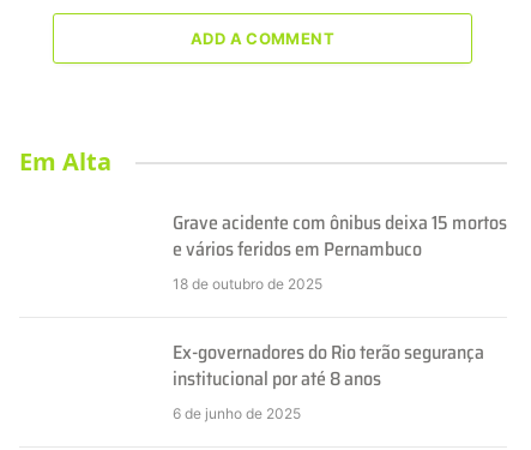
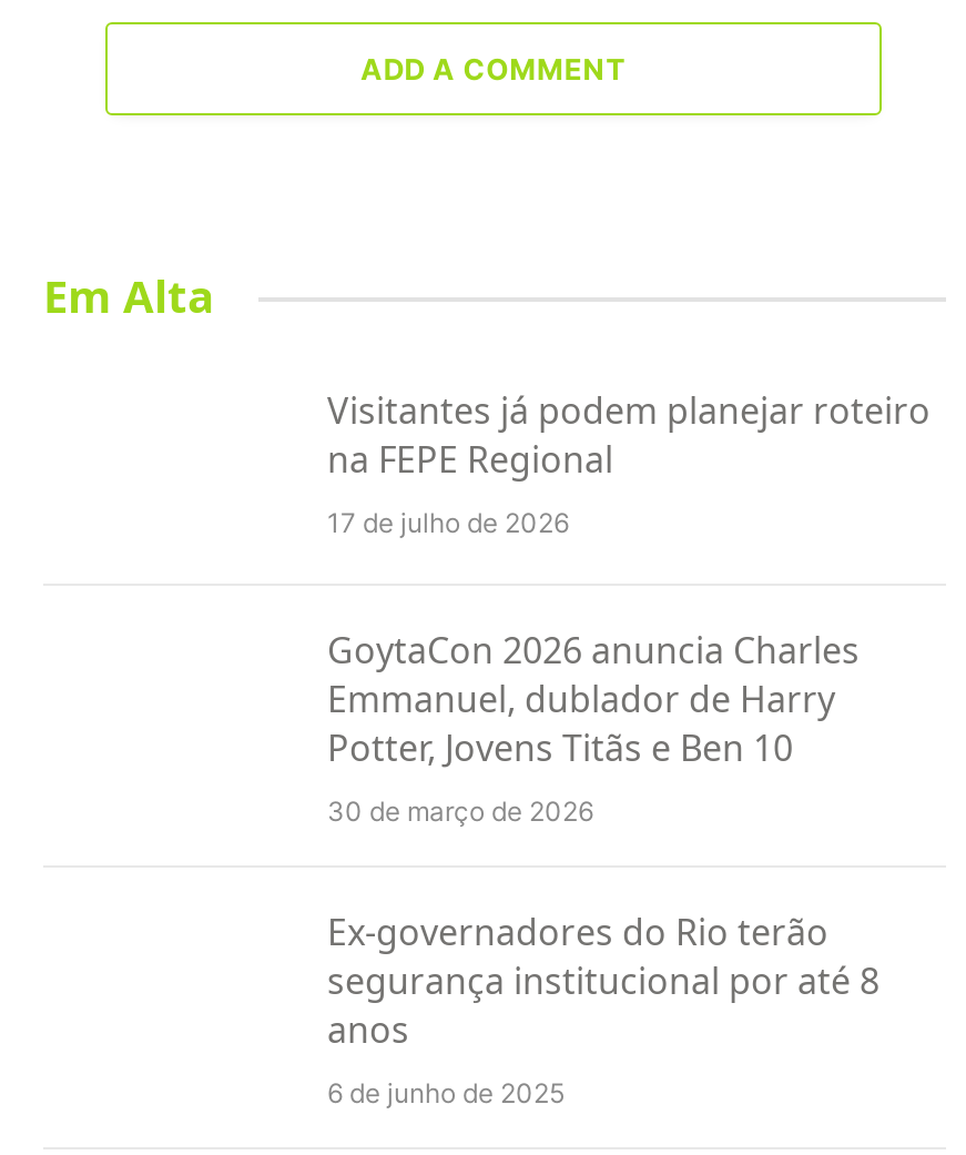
[173,208,507,394] Grave acidente com ônibus deixa 15 mortos | e vários feridos em Pernambuco | 18 de outubro de 2025 | Ex-governadores do Rio terão segurança | institucional por até 8 anos -> [327,387,931,1054] Visitantes já podem planejar roteiro | na FEPE Regional | 17 de julho de 2026 | GoytaCon 2026 anuncia Charles | Emmanuel, dublador de Harry | Potter, Jovens Titãs e Ben 10 | 30 de março de 2026 | Ex-governadores do Rio terão | segurança institucional por até 8 | anos

